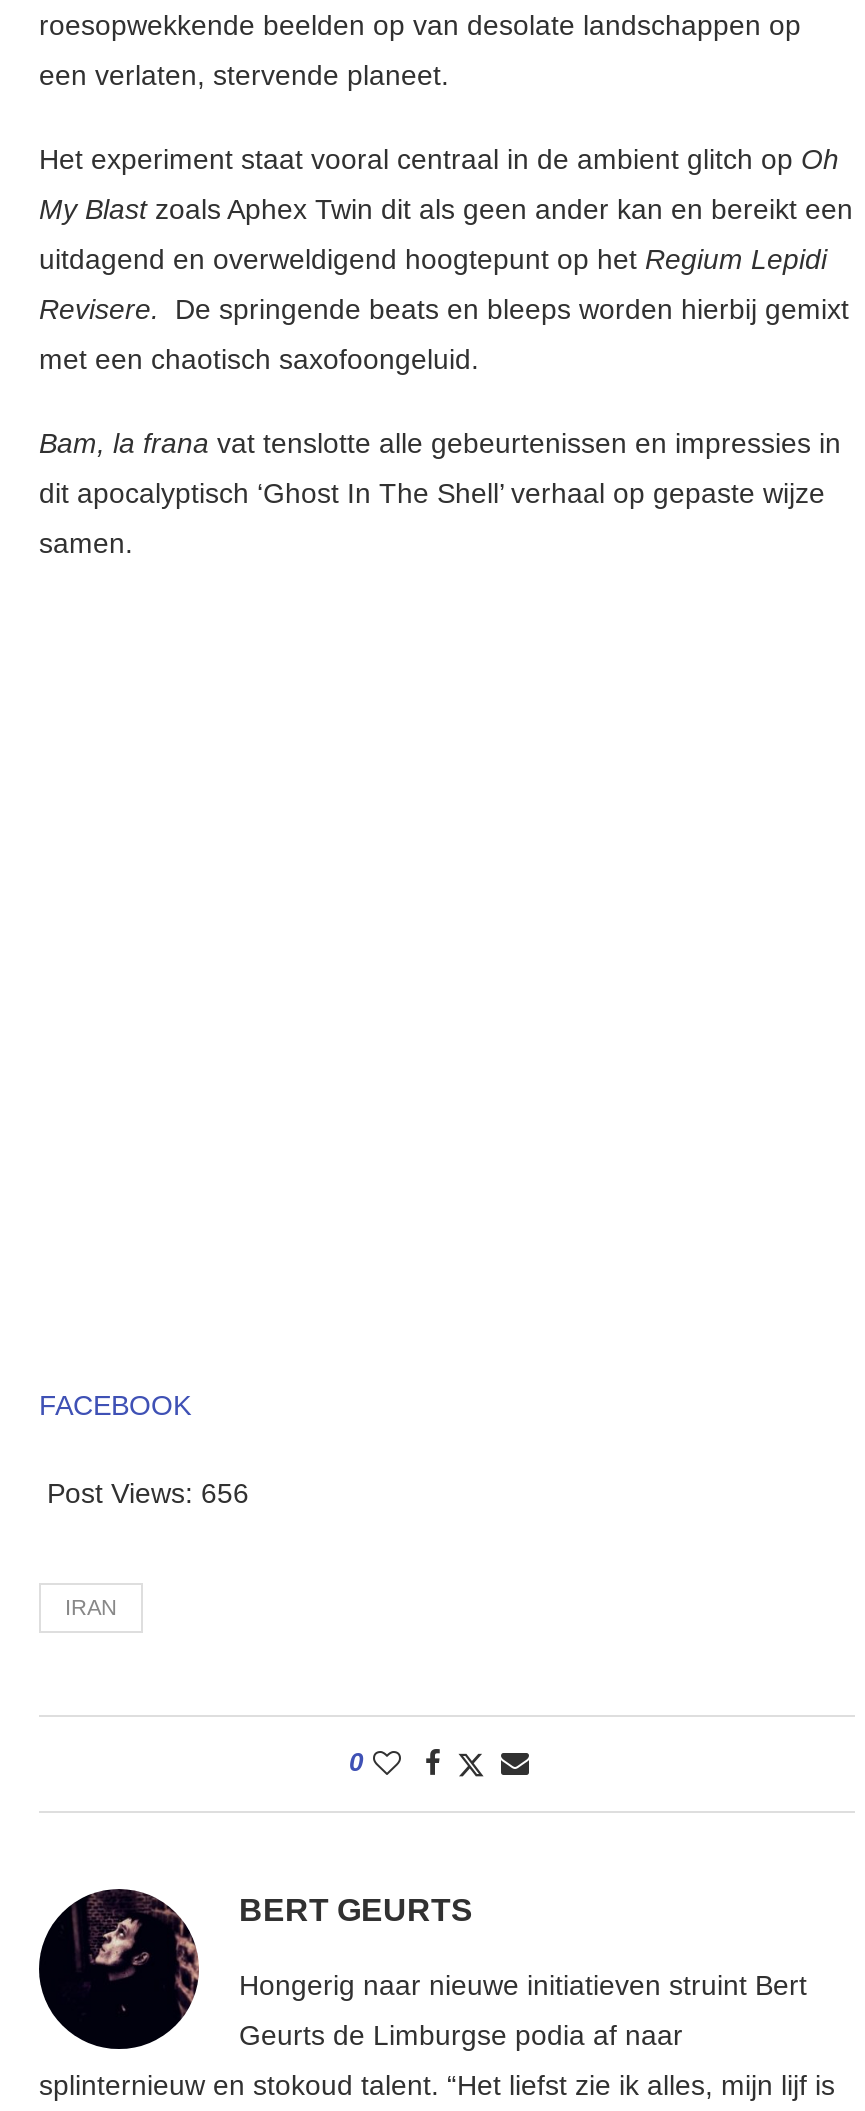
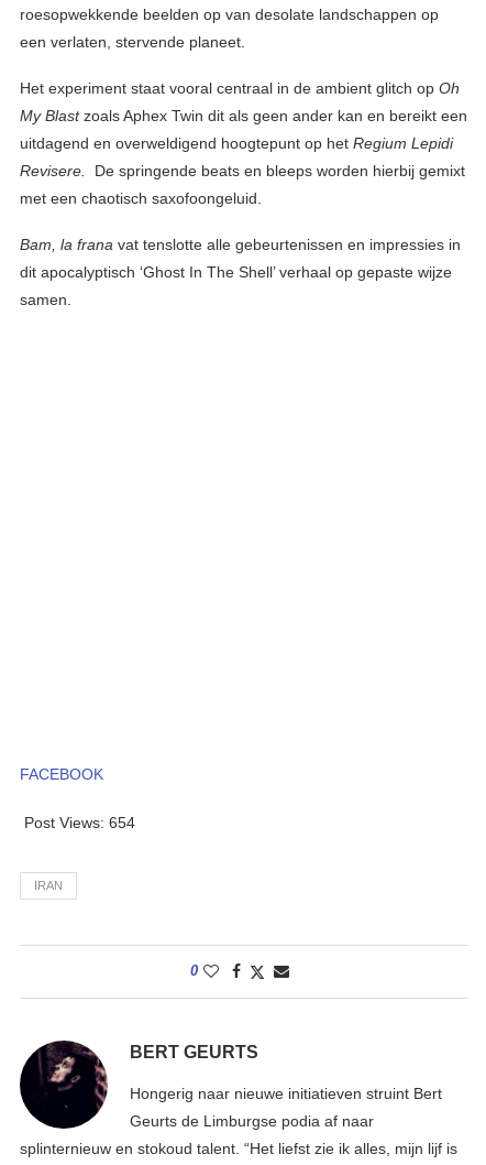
[47,1478,249,1510] Post Views: 656 -> [24,814,135,832] Post Views: 654

